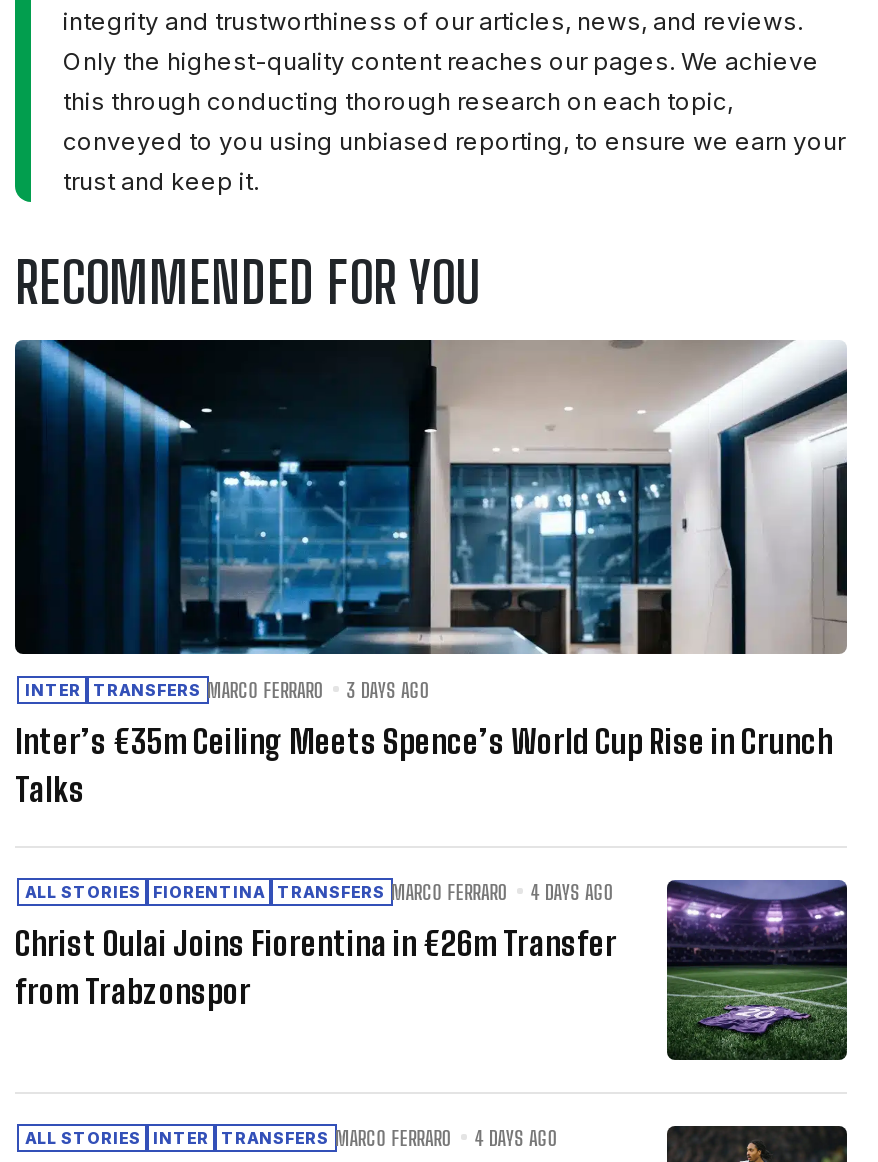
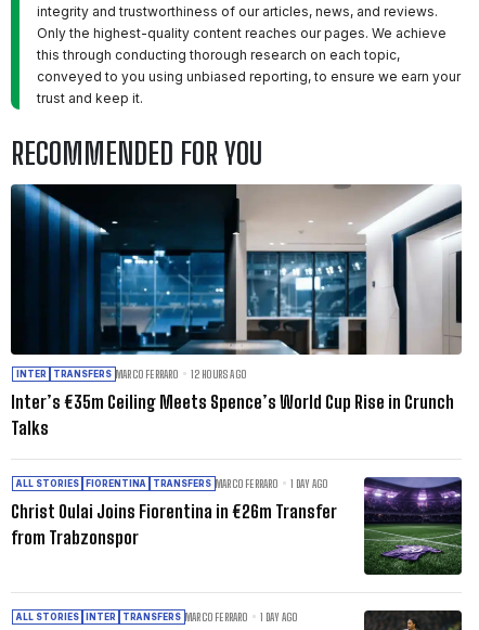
[25,678,430,702] INTER TRANSFERS MARCO FERRARO 3 DAYS AGO -> [16,367,246,380] INTER TRANSFERS MARCO FERRARO 12 HOURS AGO
[25,880,614,904] ALL STORIES FIORENTINA TRANSFERS MARCO FERRARO 4 DAYS AGO -> [16,477,328,490] ALL STORIES FIORENTINA TRANSFERS MARCO FERRARO 1 DAY AGO
[25,1126,558,1150] ALL STORIES INTER TRANSFERS MARCO FERRARO 4 DAYS AGO -> [16,610,297,623] ALL STORIES INTER TRANSFERS MARCO FERRARO 1 DAY AGO

